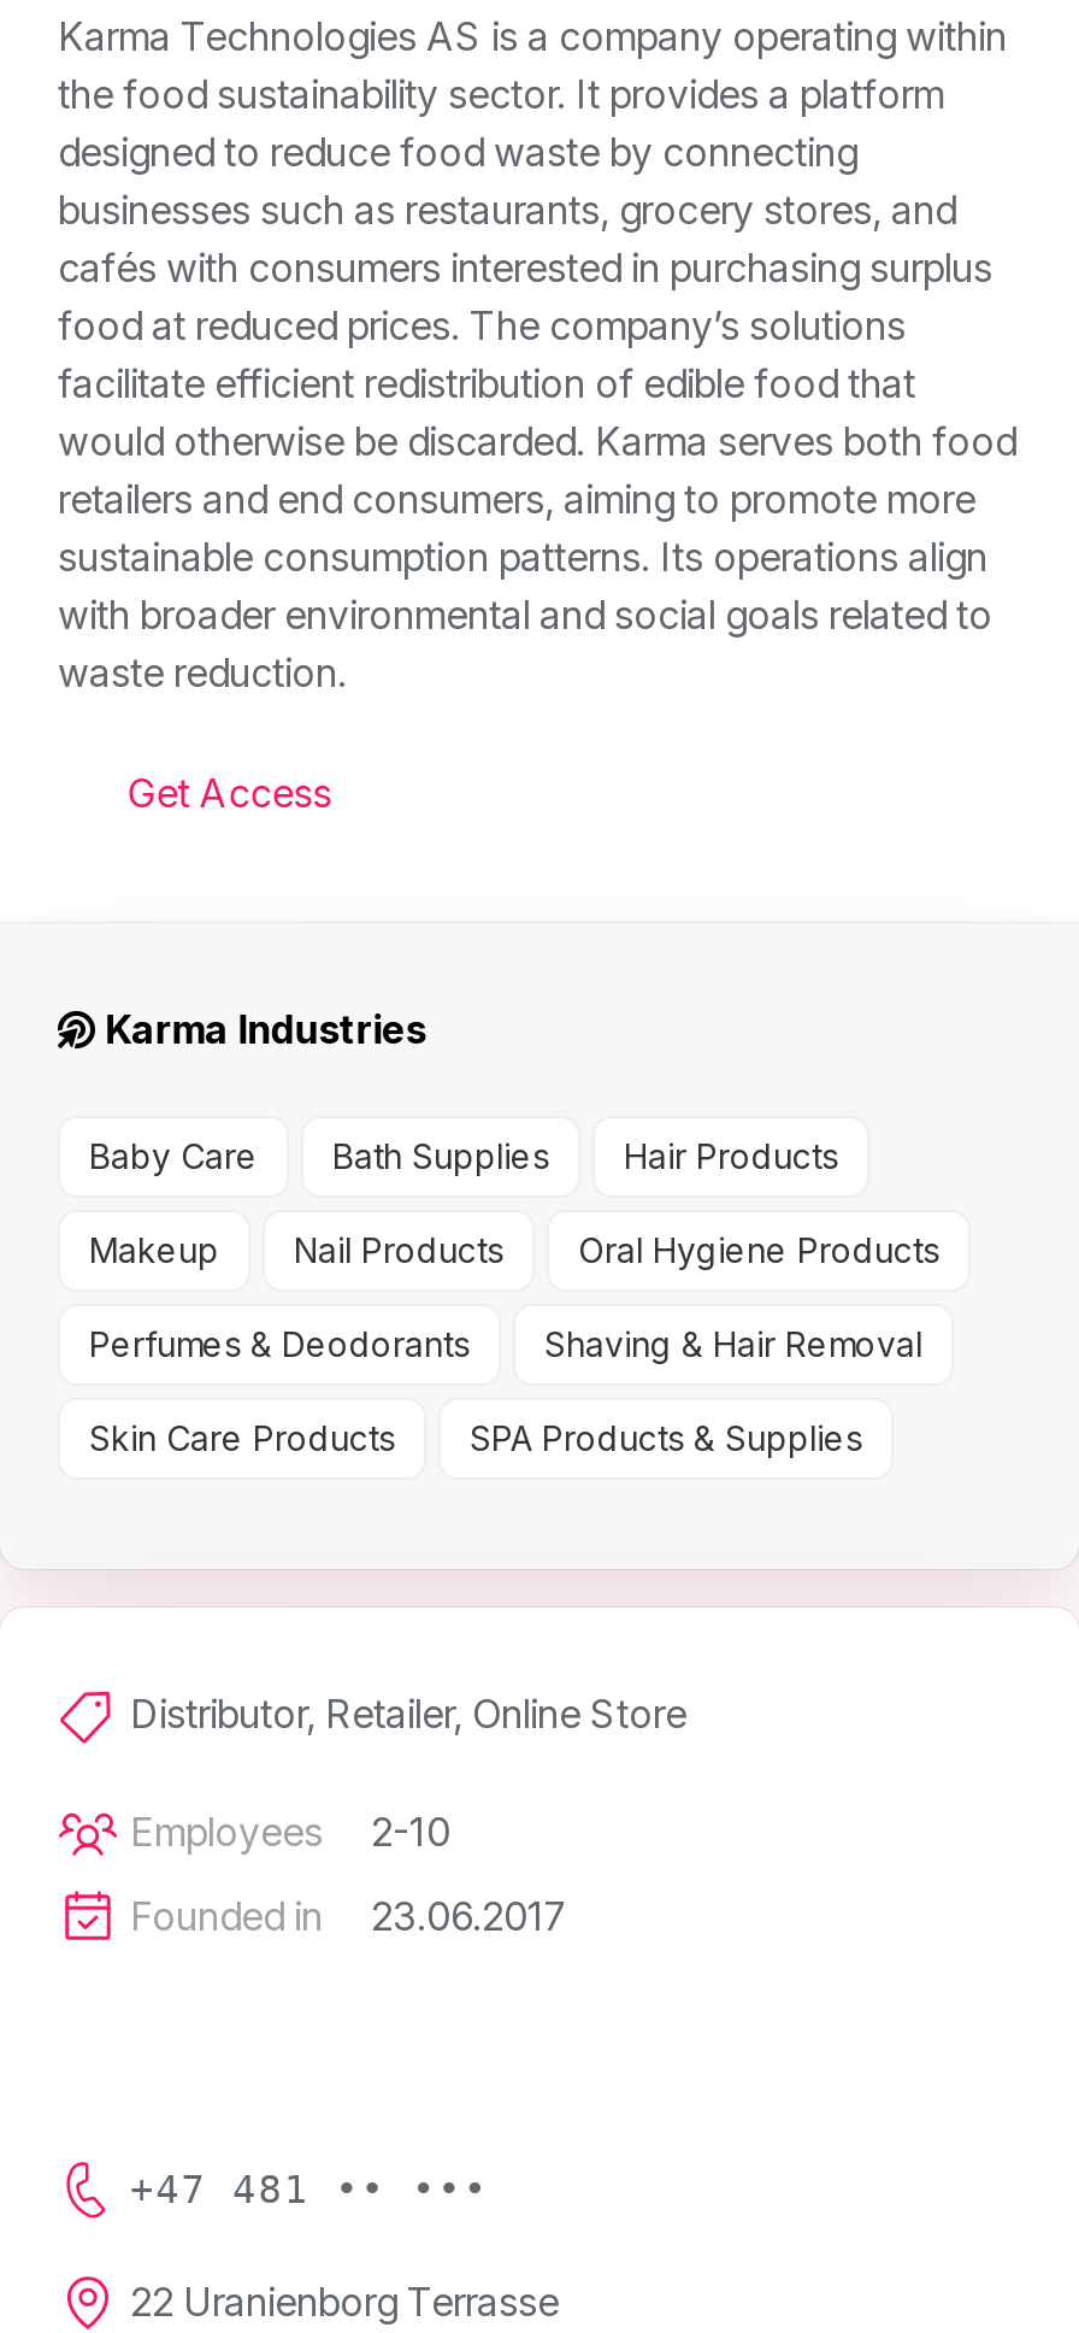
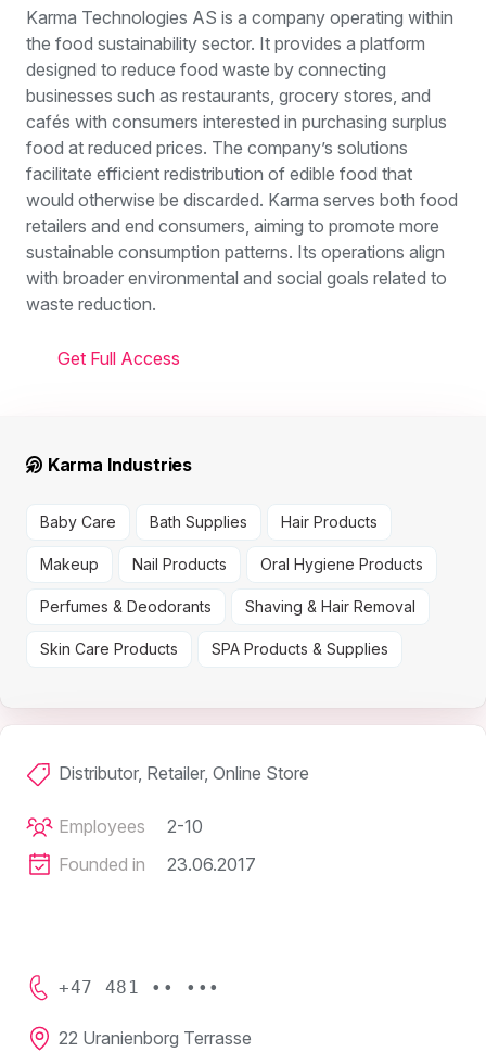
[127,768,332,816] Get Access -> [57,347,180,369] Get Full Access

